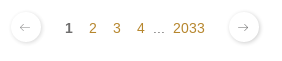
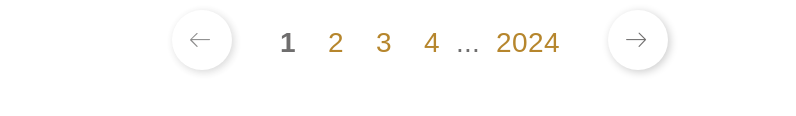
[65,20,205,36] 1 2 3 4 ... 2033 -> [280,25,560,57] 1 2 3 4 ... 2024

